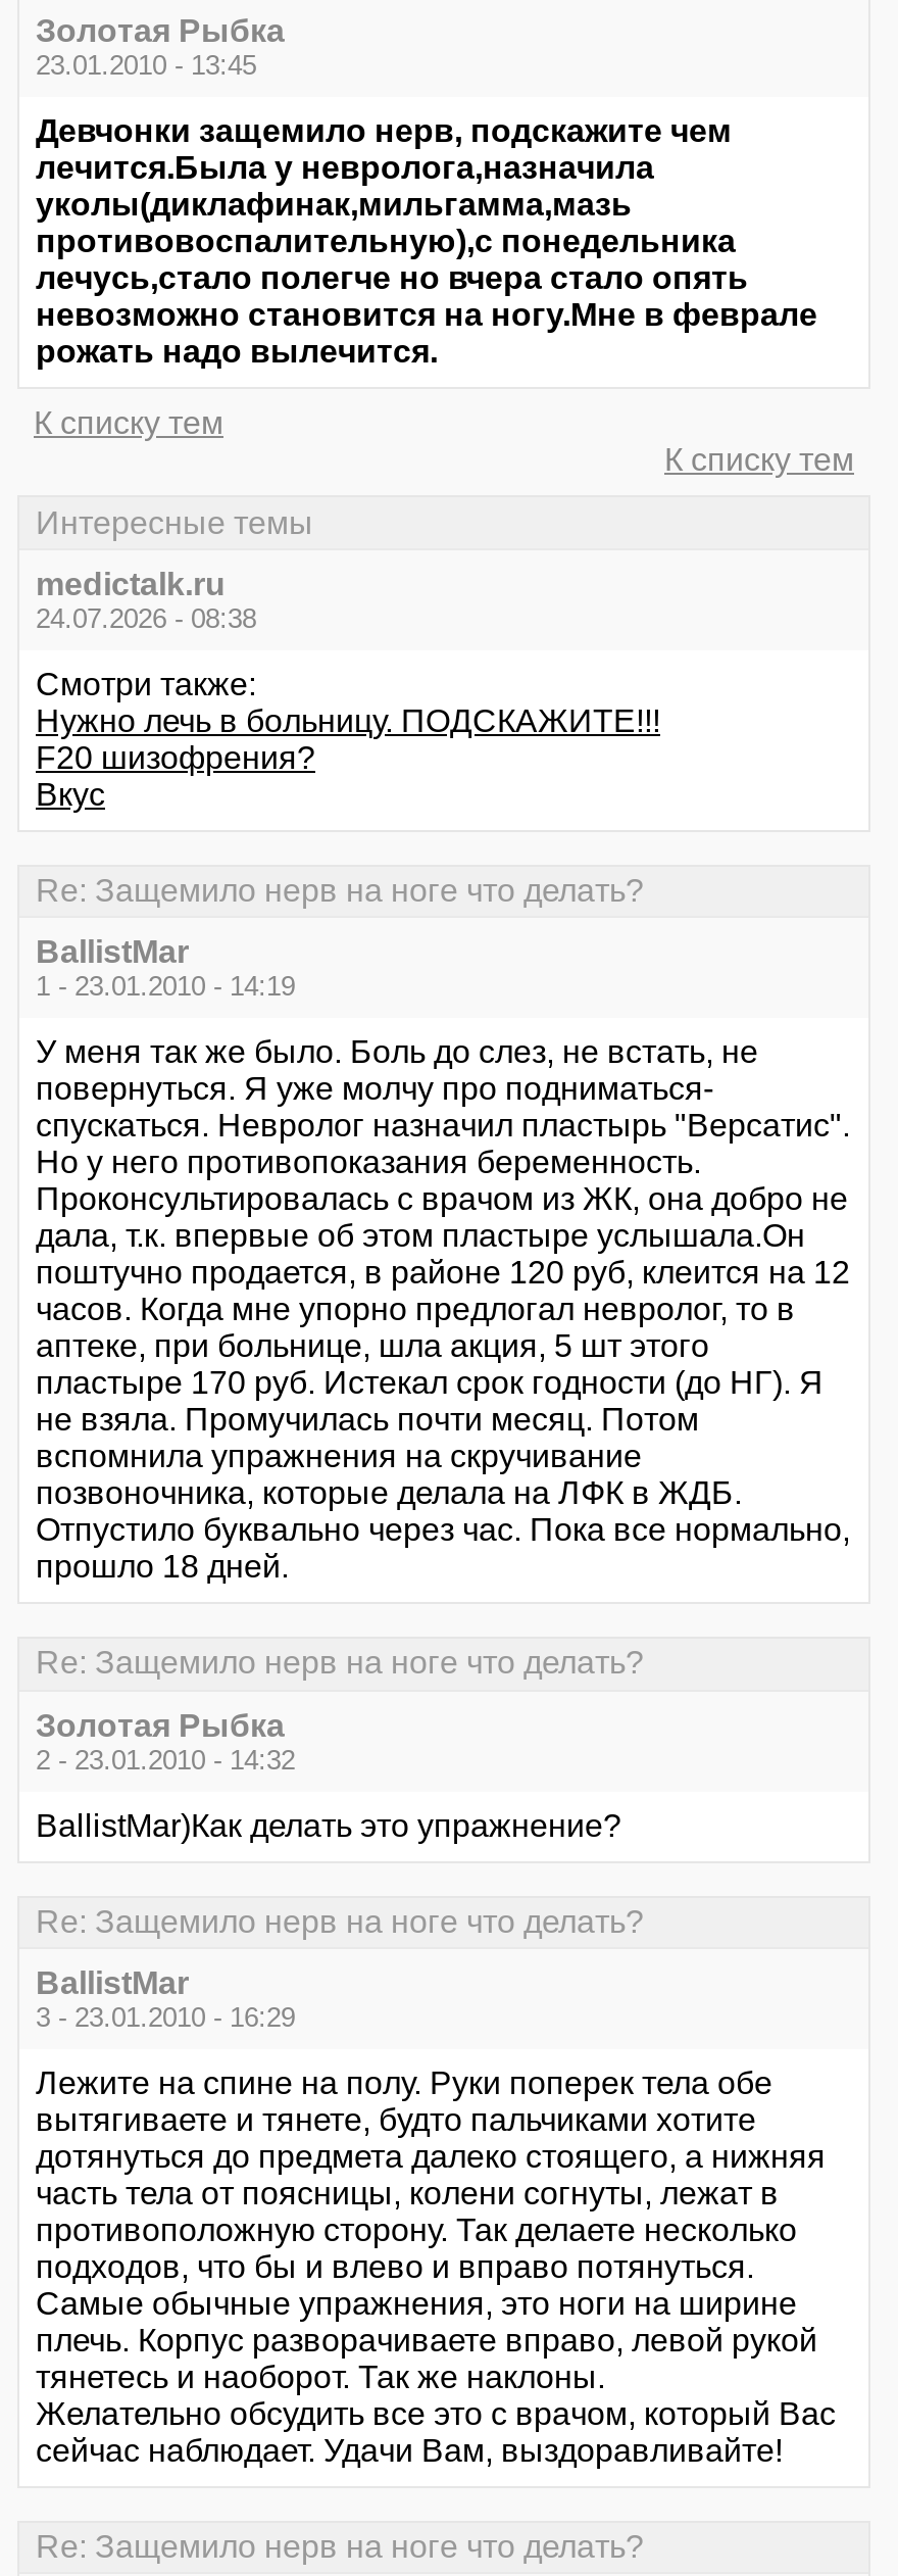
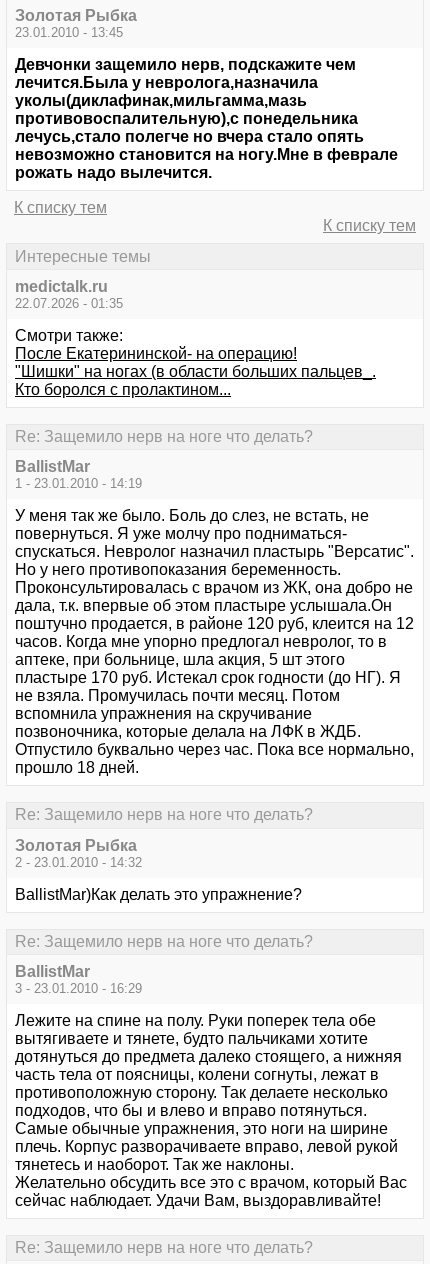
[36,603,256,634] 24.07.2026 - 08:38 -> [15,296,123,311] 22.07.2026 - 01:35
[36,703,660,811] Нужно лечь в больницу. ПОДСКАЖИТЕ!!! | F20 шизофрения? | Вкус -> [15,345,376,398] После Екатерининской- на операцию! | "Шишки" на ногах (в области больших пальцев_. | Кто боролся с пролактином...

